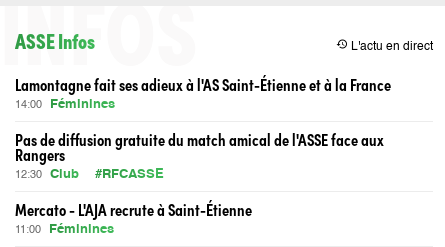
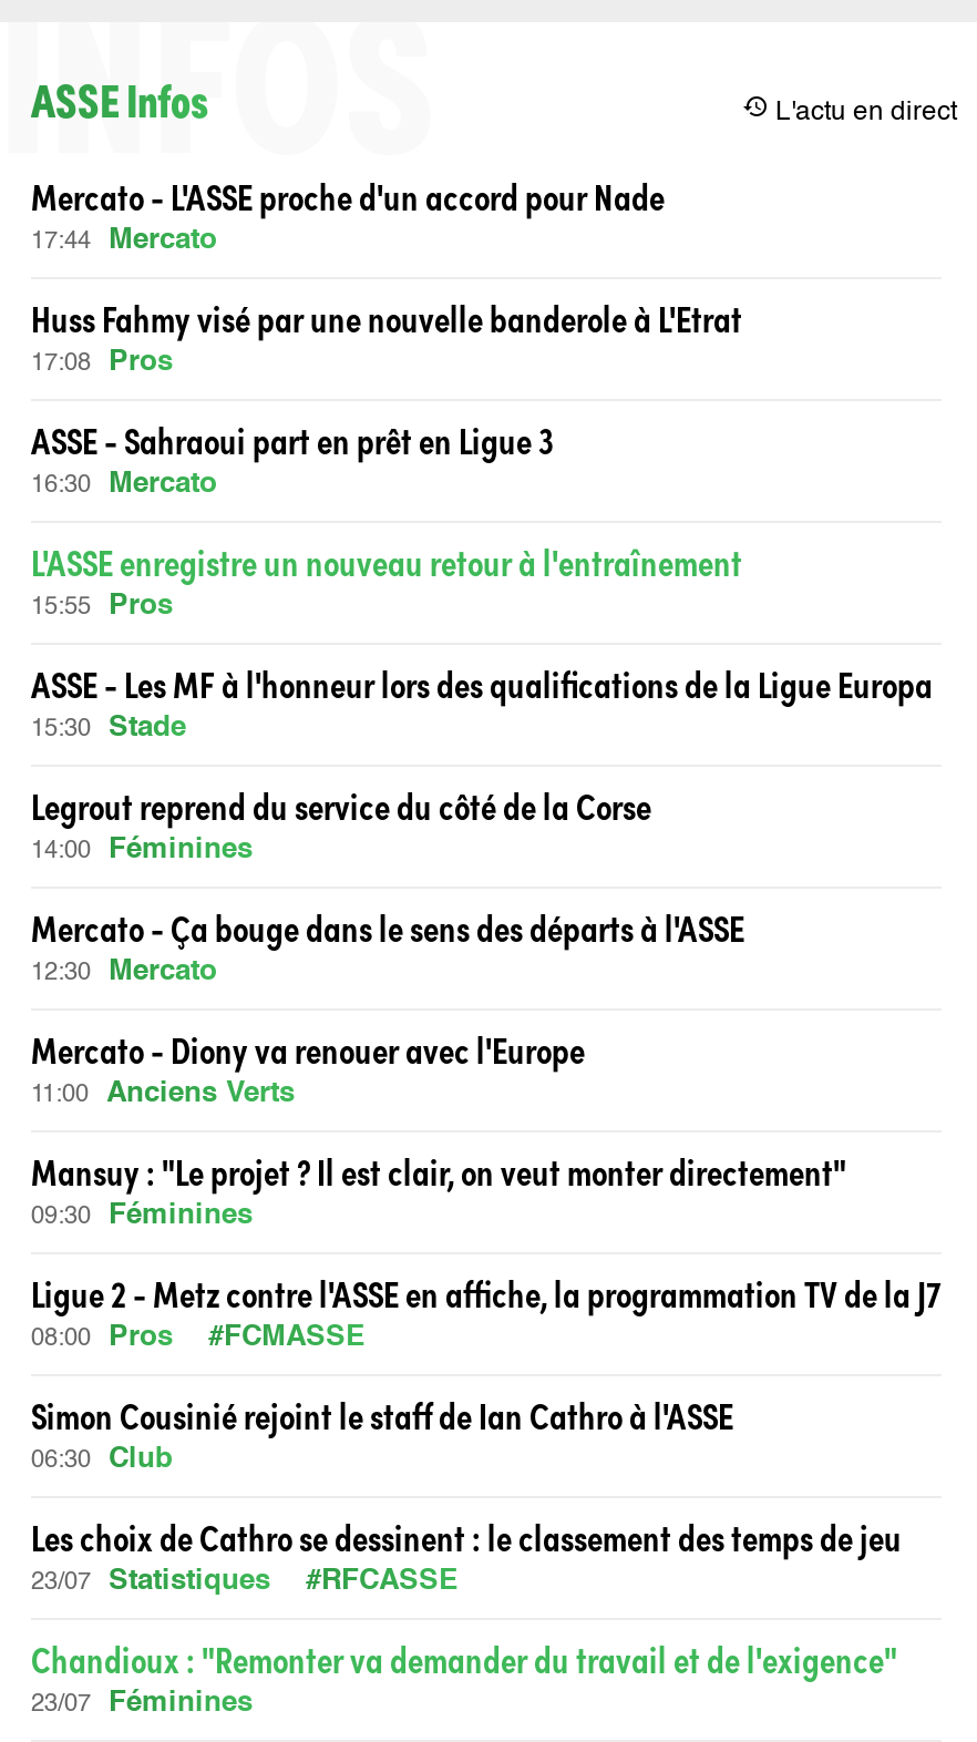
[15,72,391,96] Lamontagne fait ses adieux à l'AS Saint-Étienne et à la France -> [31,168,933,831] Mercato - L'ASSE proche d'un accord pour Nade | 17:44 | Mercato | Huss Fahmy visé par une nouvelle banderole à L'Etrat | 17:08 | Pros | ASSE - Sahraoui part en prêt en Ligue 3 | 16:30 | Mercato | L'ASSE enregistre un nouveau retour à l'entraînement | 15:55 | Pros | ASSE - Les MF à l'honneur lors des qualifications de la Ligue Europa | 15:30 | Stade | Legrout reprend du service du côté de la Corse
none -> [31,957,942,1473] Mercato | Mercato - Diony va renouer avec l'Europe | 11:00 | Anciens Verts | Mansuy : "Le projet ? Il est clair, on veut monter directement" | 09:30 | Féminines | Ligue 2 - Metz contre l'ASSE en affiche, la programmation TV de la J7 | 08:00 | Pros | #FCMASSE | Simon Cousinié rejoint le staff de Ian Cathro à l'ASSE | 06:30
[15,127,384,166] Pas de diffusion gratuite du match amical de l'ASSE face aux | Rangers -> [31,899,744,953] Mercato - Ça bouge dans le sens des départs à l'ASSE
none -> [31,1509,902,1595] Les choix de Cathro se dessinent : le classement des temps de jeu | 23/07 | Statistiques
[15,197,252,236] Mercato - L'AJA recrute à Saint-Étienne | 11:00 -> [31,1631,897,1717] Chandioux : "Remonter va demander du travail et de l'exigence" | 23/07

